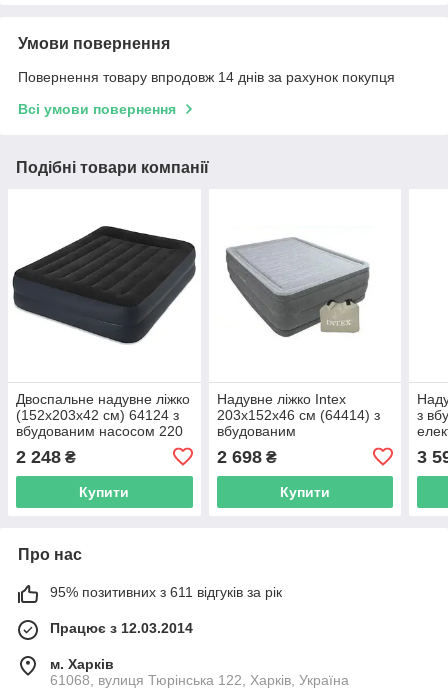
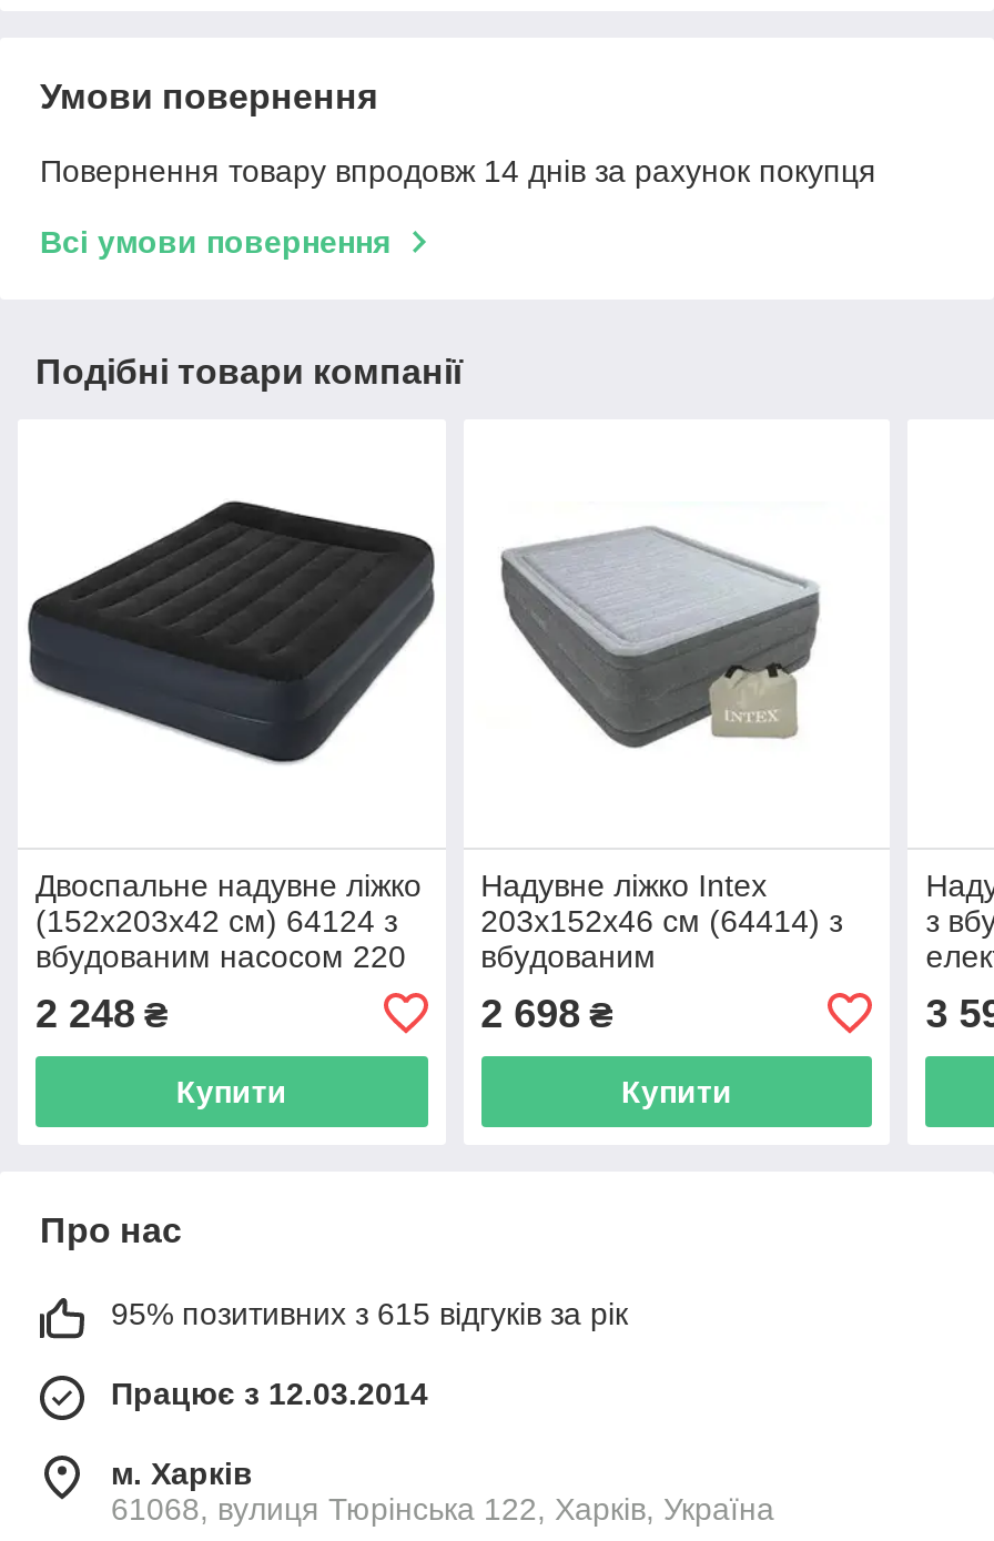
[50,584,282,600] 95% позитивних з 611 відгуків за рік -> [111,1295,628,1331] 95% позитивних з 615 відгуків за рік

